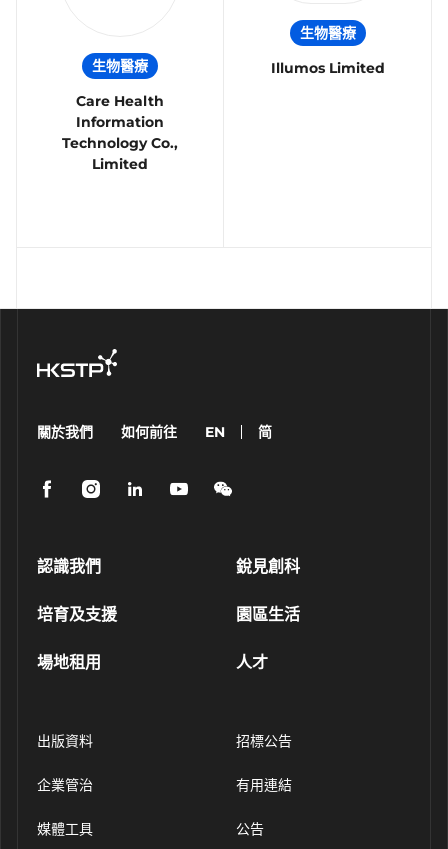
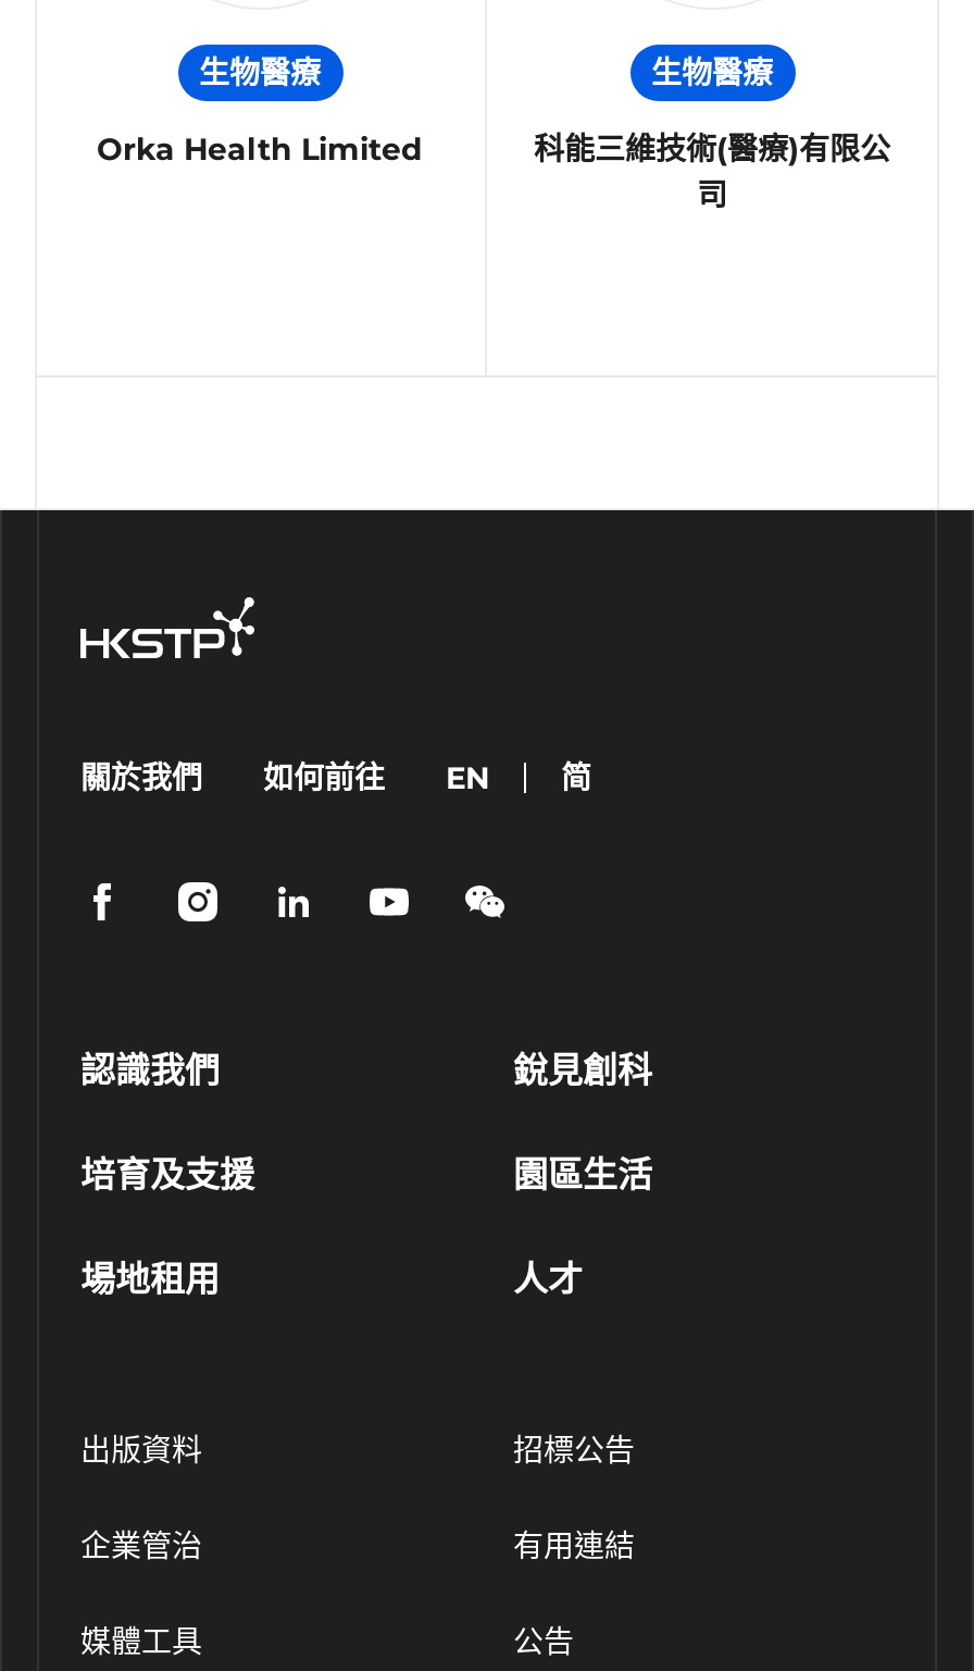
[270,59,384,77] Illumos Limited -> [534,128,890,213] 科能三維技術(醫療)有限公 | 司
[61,92,177,173] Care Health | Information | Technology Co., | Limited -> [97,128,423,168] Orka Health Limited

